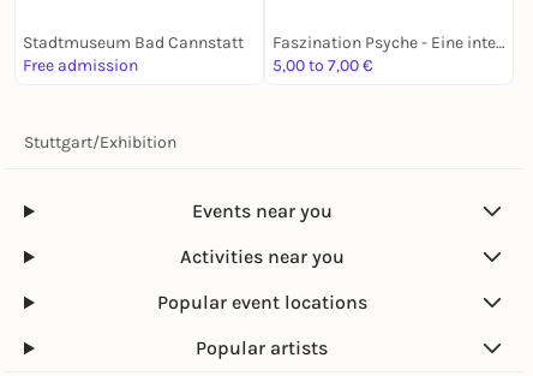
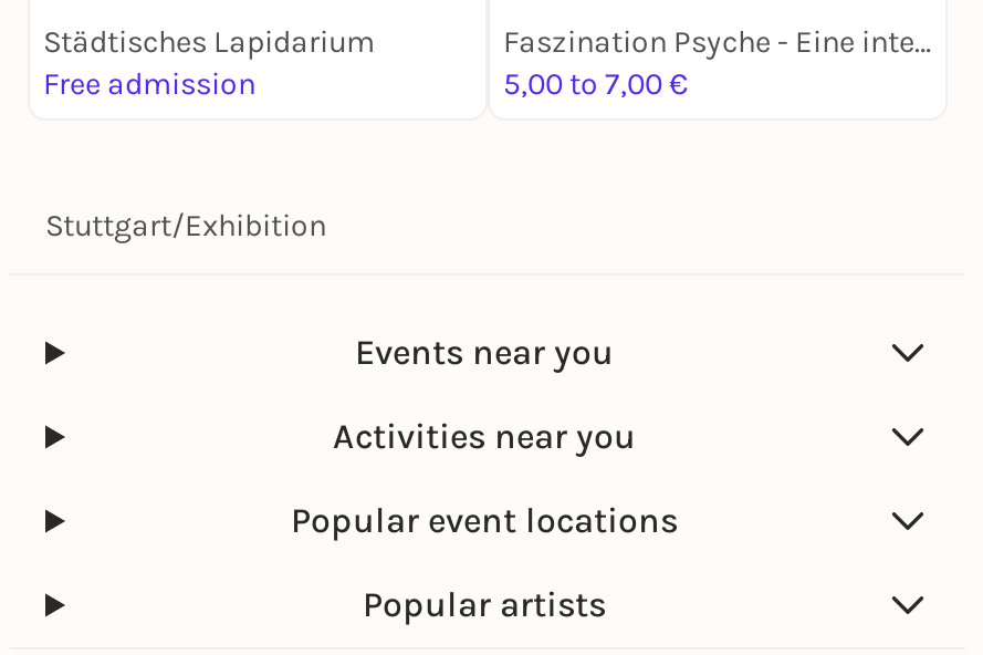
[23,32,244,53] Stadtmuseum Bad Cannstatt -> [43,23,375,61] Städtisches Lapidarium

